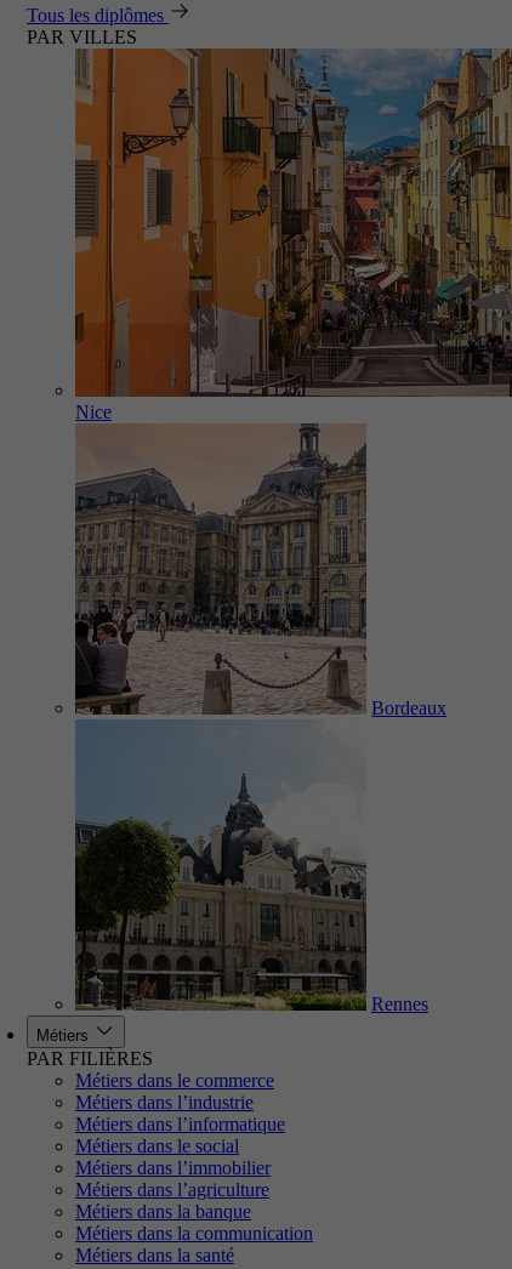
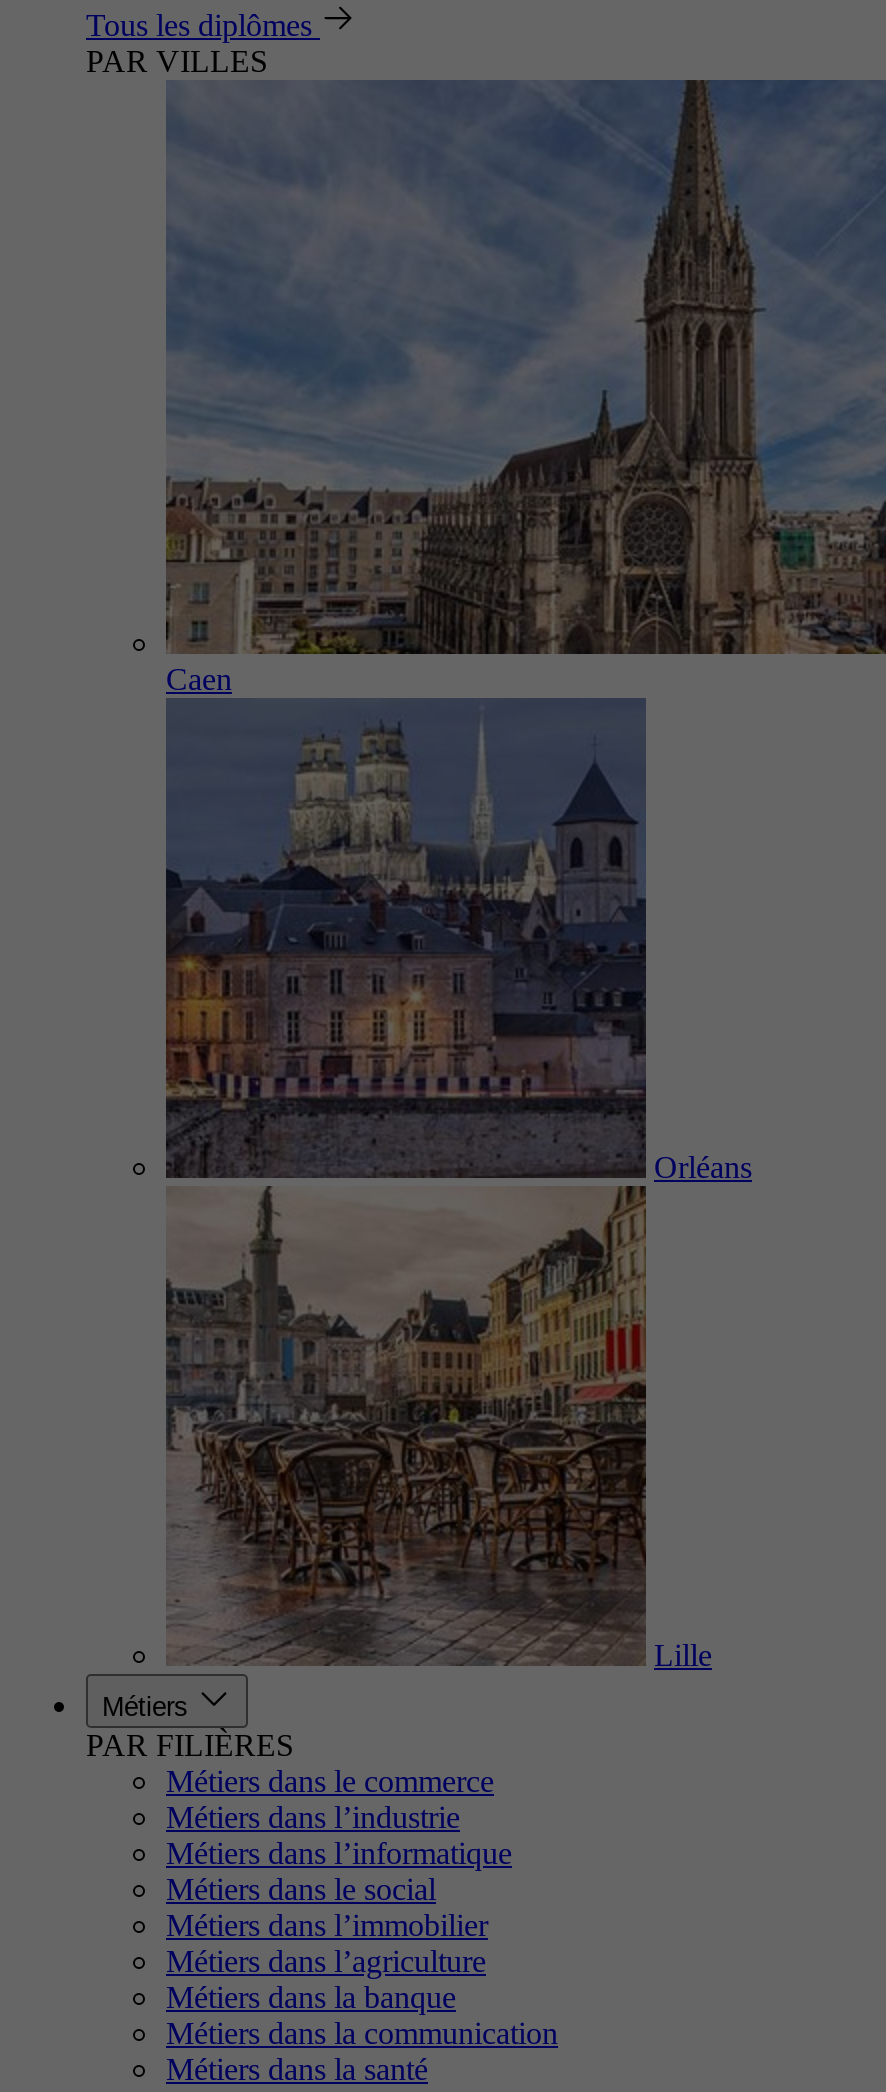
[74,47,508,422] [image] | Nice -> [164,78,880,696] [image] | Caen
[74,423,446,1012] [image] | Bordeaux -> [164,696,752,1668] [image] | Orléans
[371,994,428,1014] Rennes -> [654,1638,712,1672] Lille

